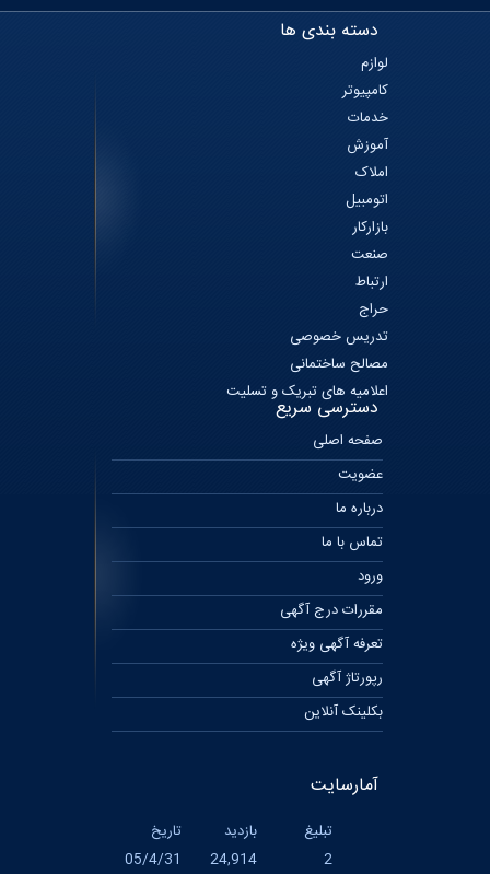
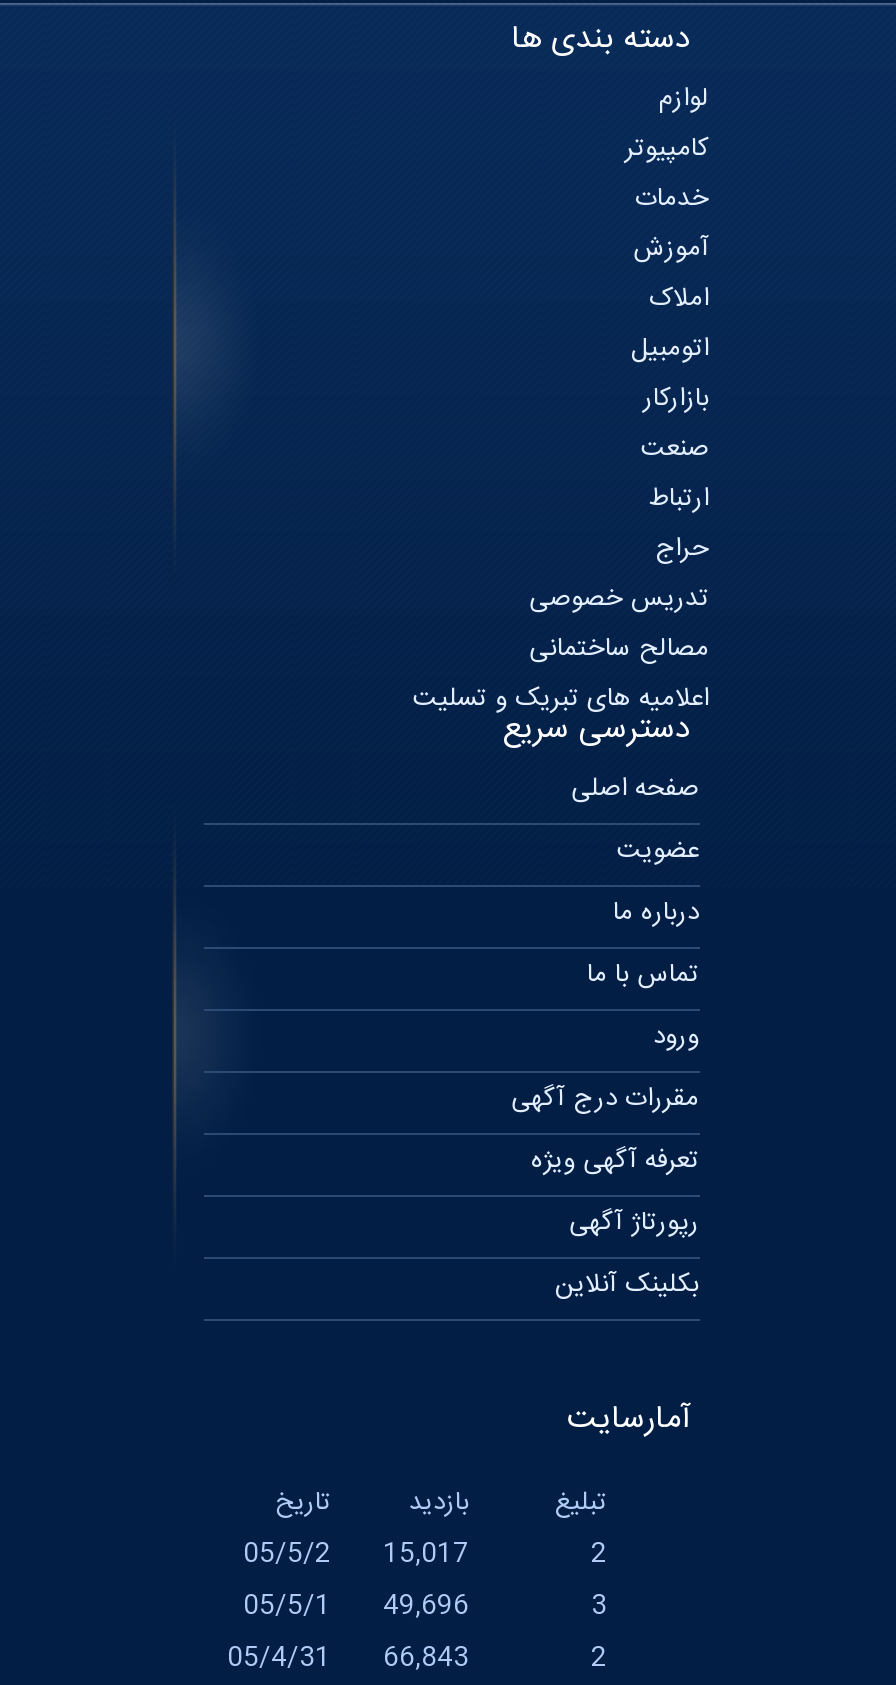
[209,848,256,872] 24,914 -> [243,1533,607,1681] 15,017 | 05/5/2 | 3 | 49,696 | 05/5/1 | 2 | 66,843

